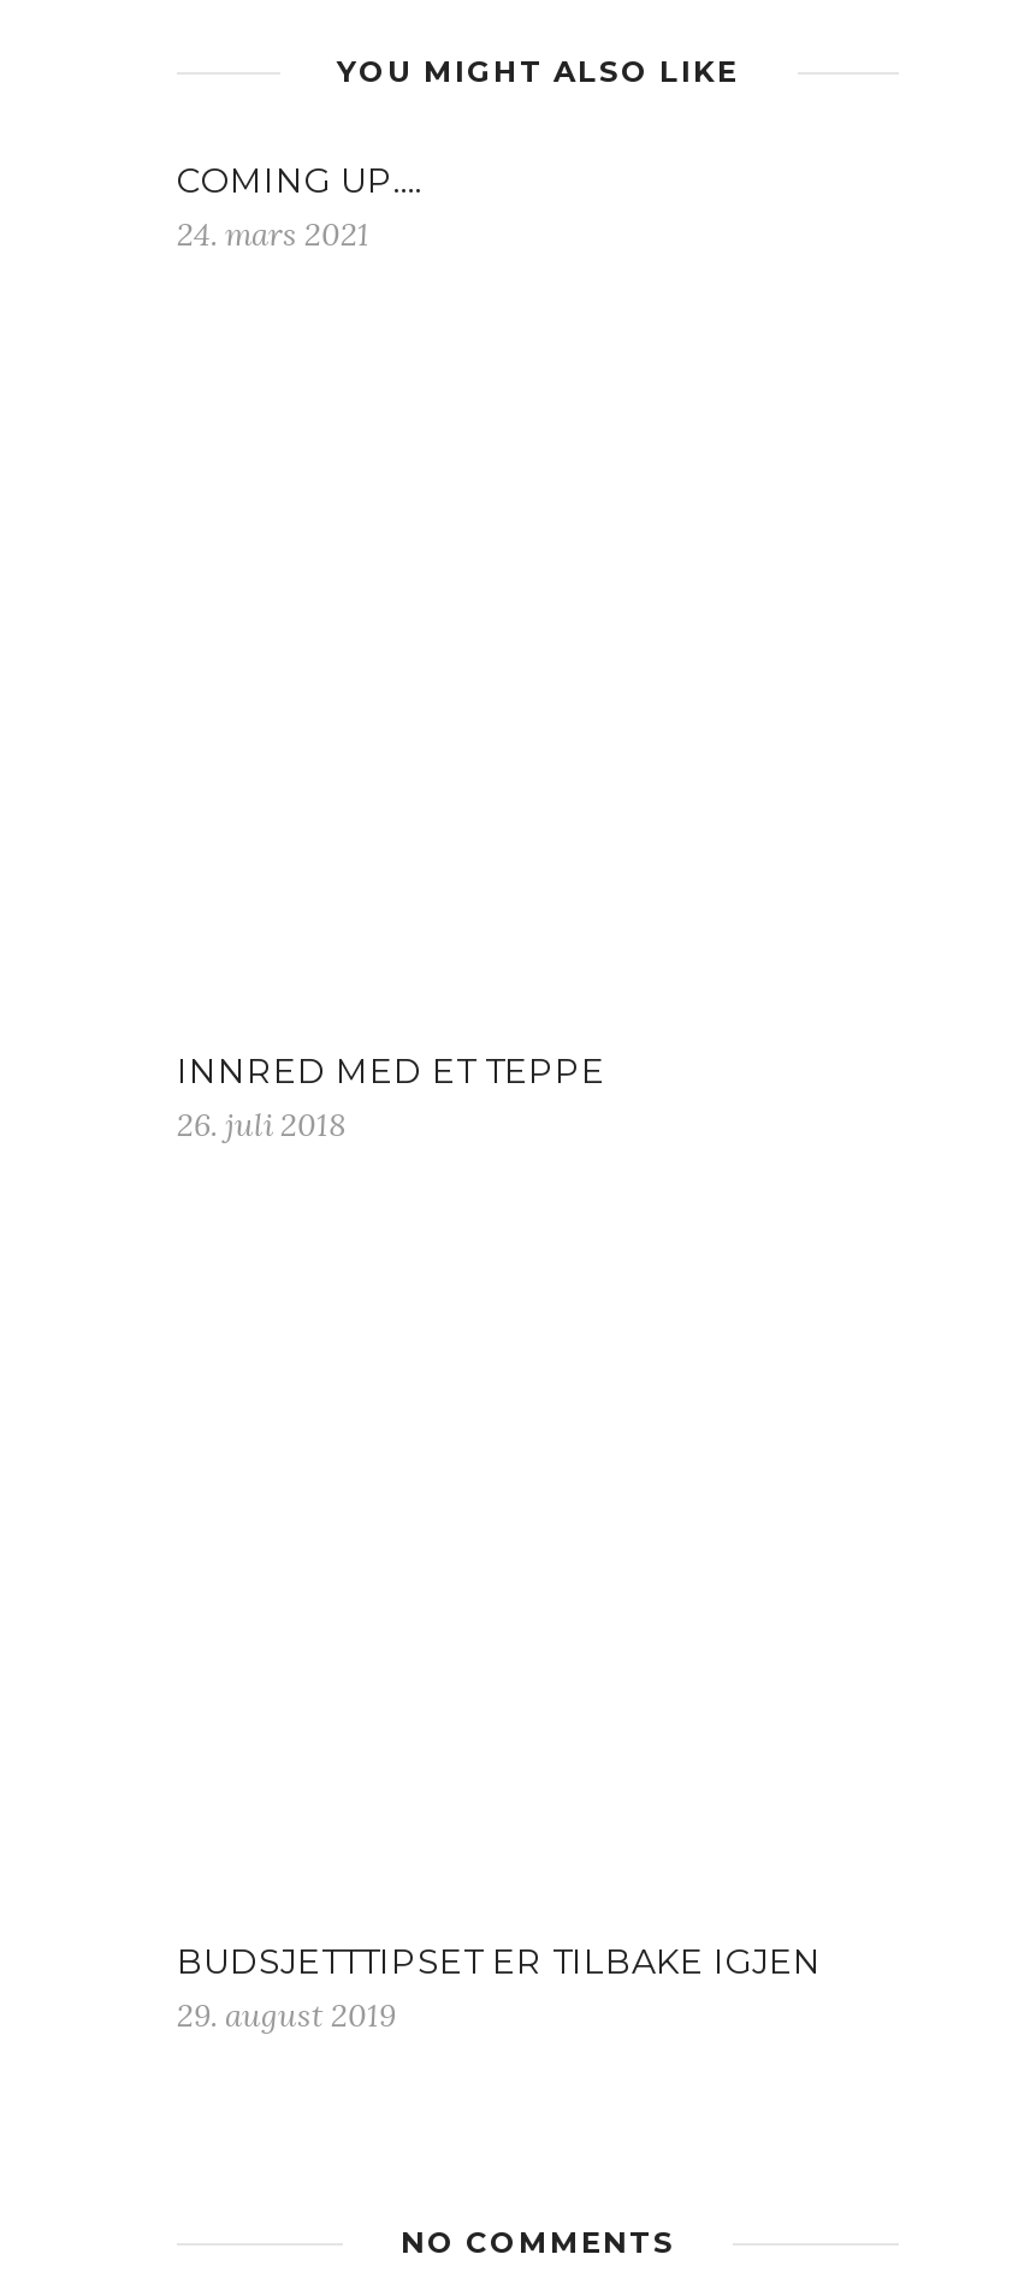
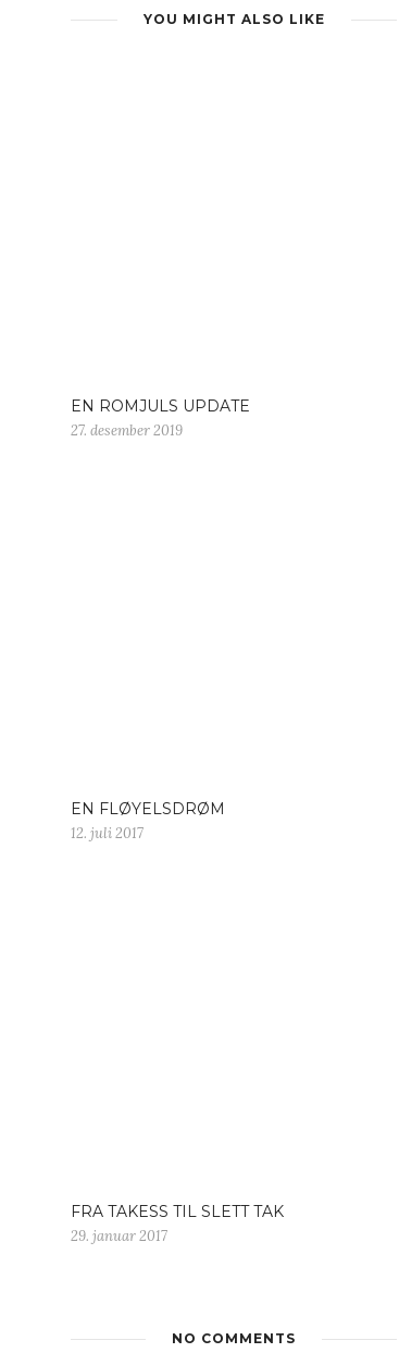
[177,159,422,256] COMING UP…. | 24. mars 2021 -> [71,396,250,440] EN ROMJULS UPDATE | 27. desember 2019
[177,1050,605,1146] INNRED MED ET TEPPE | 26. juli 2018 -> [71,799,225,843] EN FLØYELSDRØM | 12. juli 2017
[177,1940,822,2037] BUDSJETTTIPSET ER TILBAKE IGJEN | 29. august 2019 -> [71,1202,284,1245] FRA TAKESS TIL SLETT TAK | 29. januar 2017

